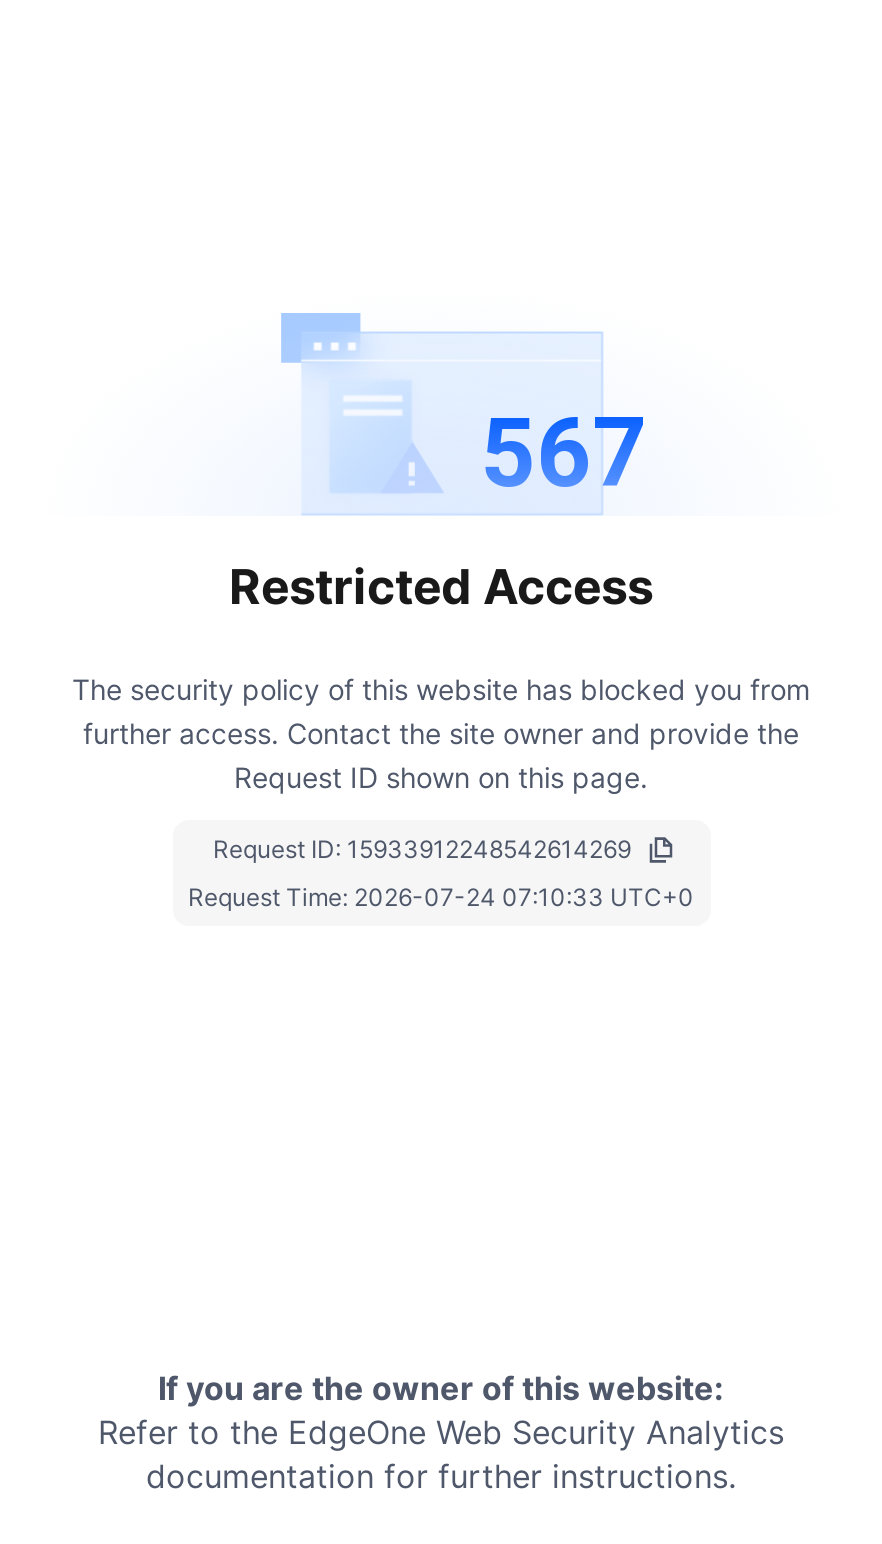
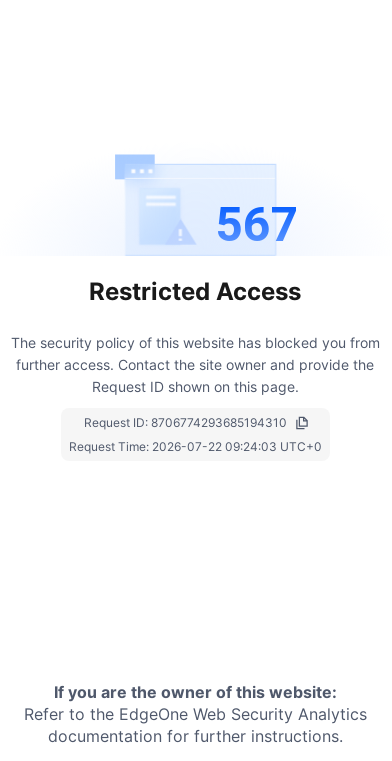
[213,833,631,863] Request ID: 15933912248542614269 -> [84,415,287,430] Request ID: 8706774293685194310
[188,881,694,911] Request Time: 2026-07-24 07:10:33 UTC+0 -> [68,439,321,454] Request Time: 2026-07-22 09:24:03 UTC+0

